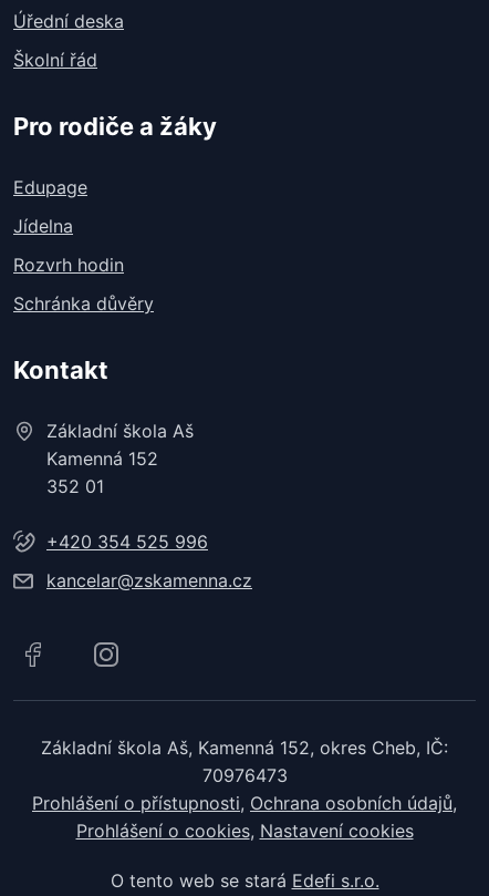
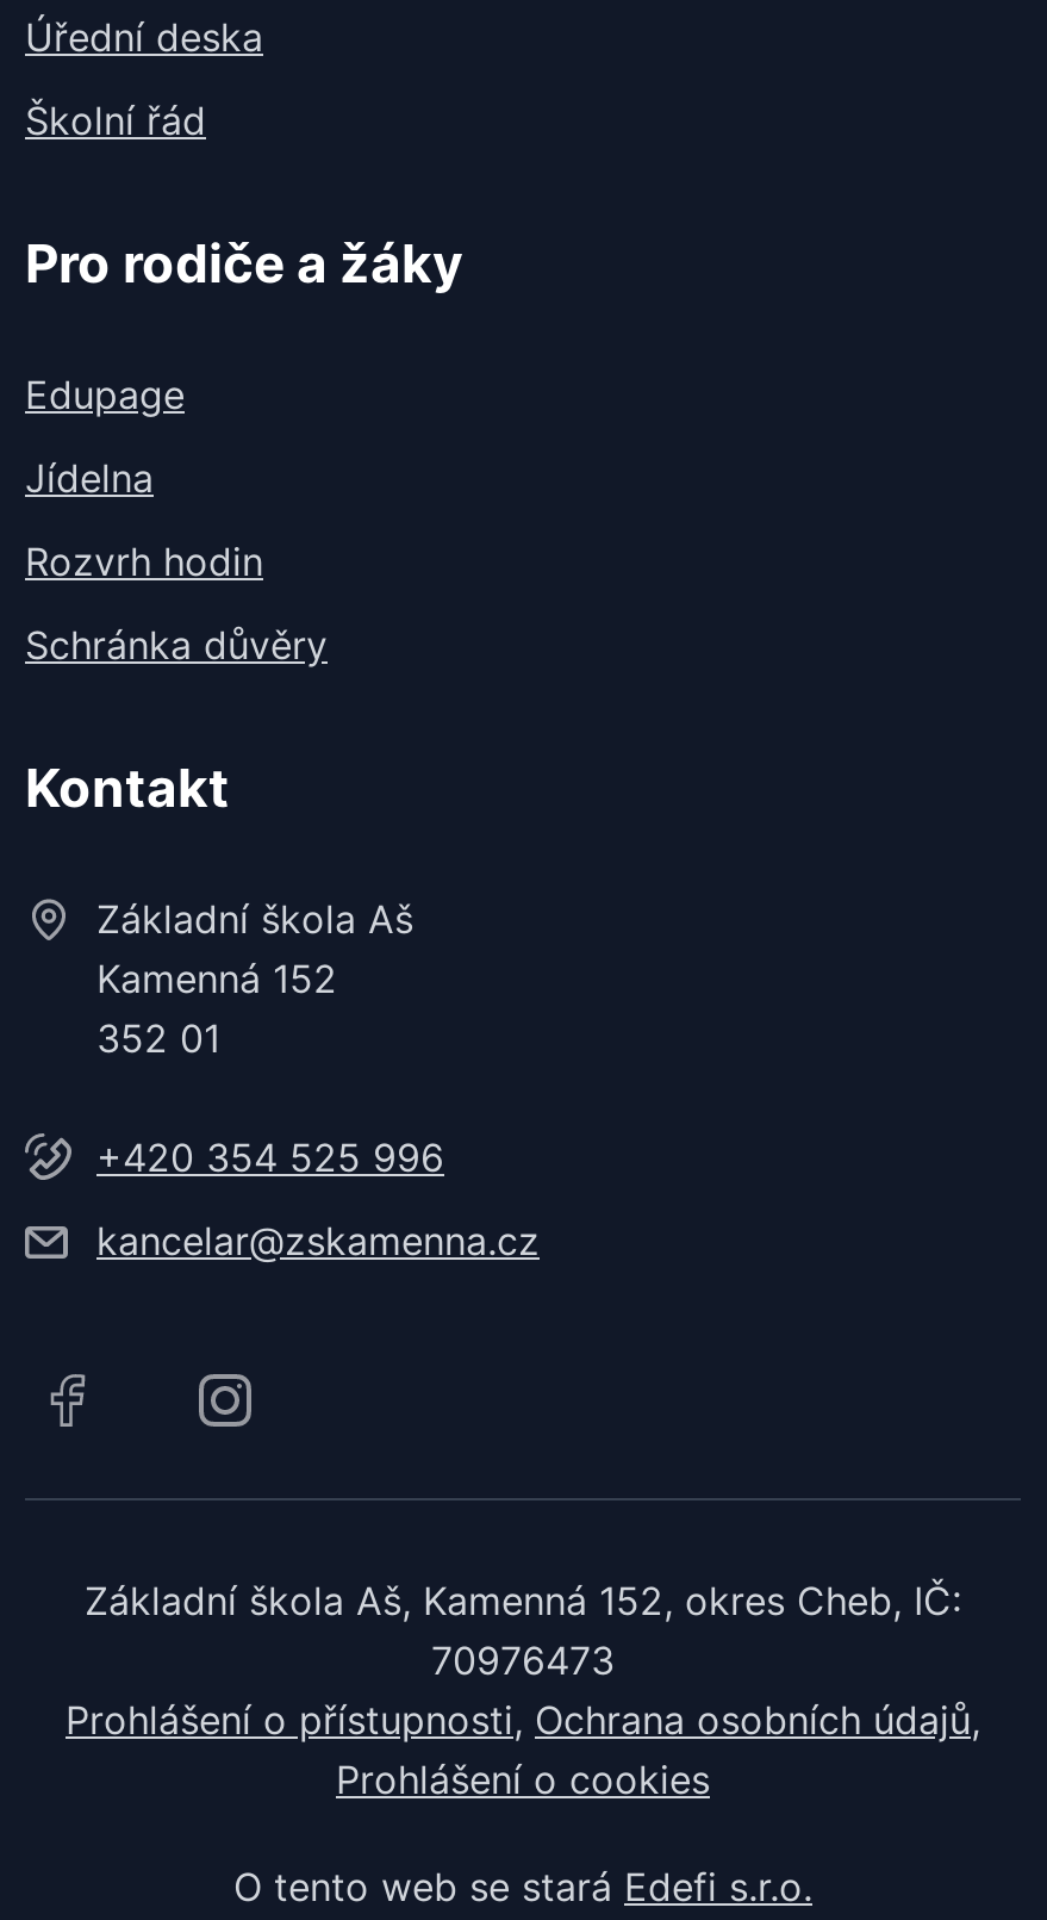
[76,820,413,842] Prohlášení o cookies Nastavení cookies -> [336,1756,710,1804] Prohlášení o cookies

